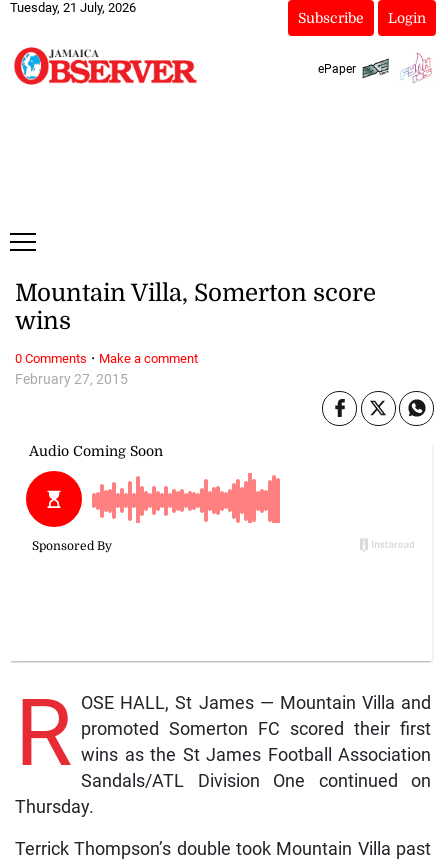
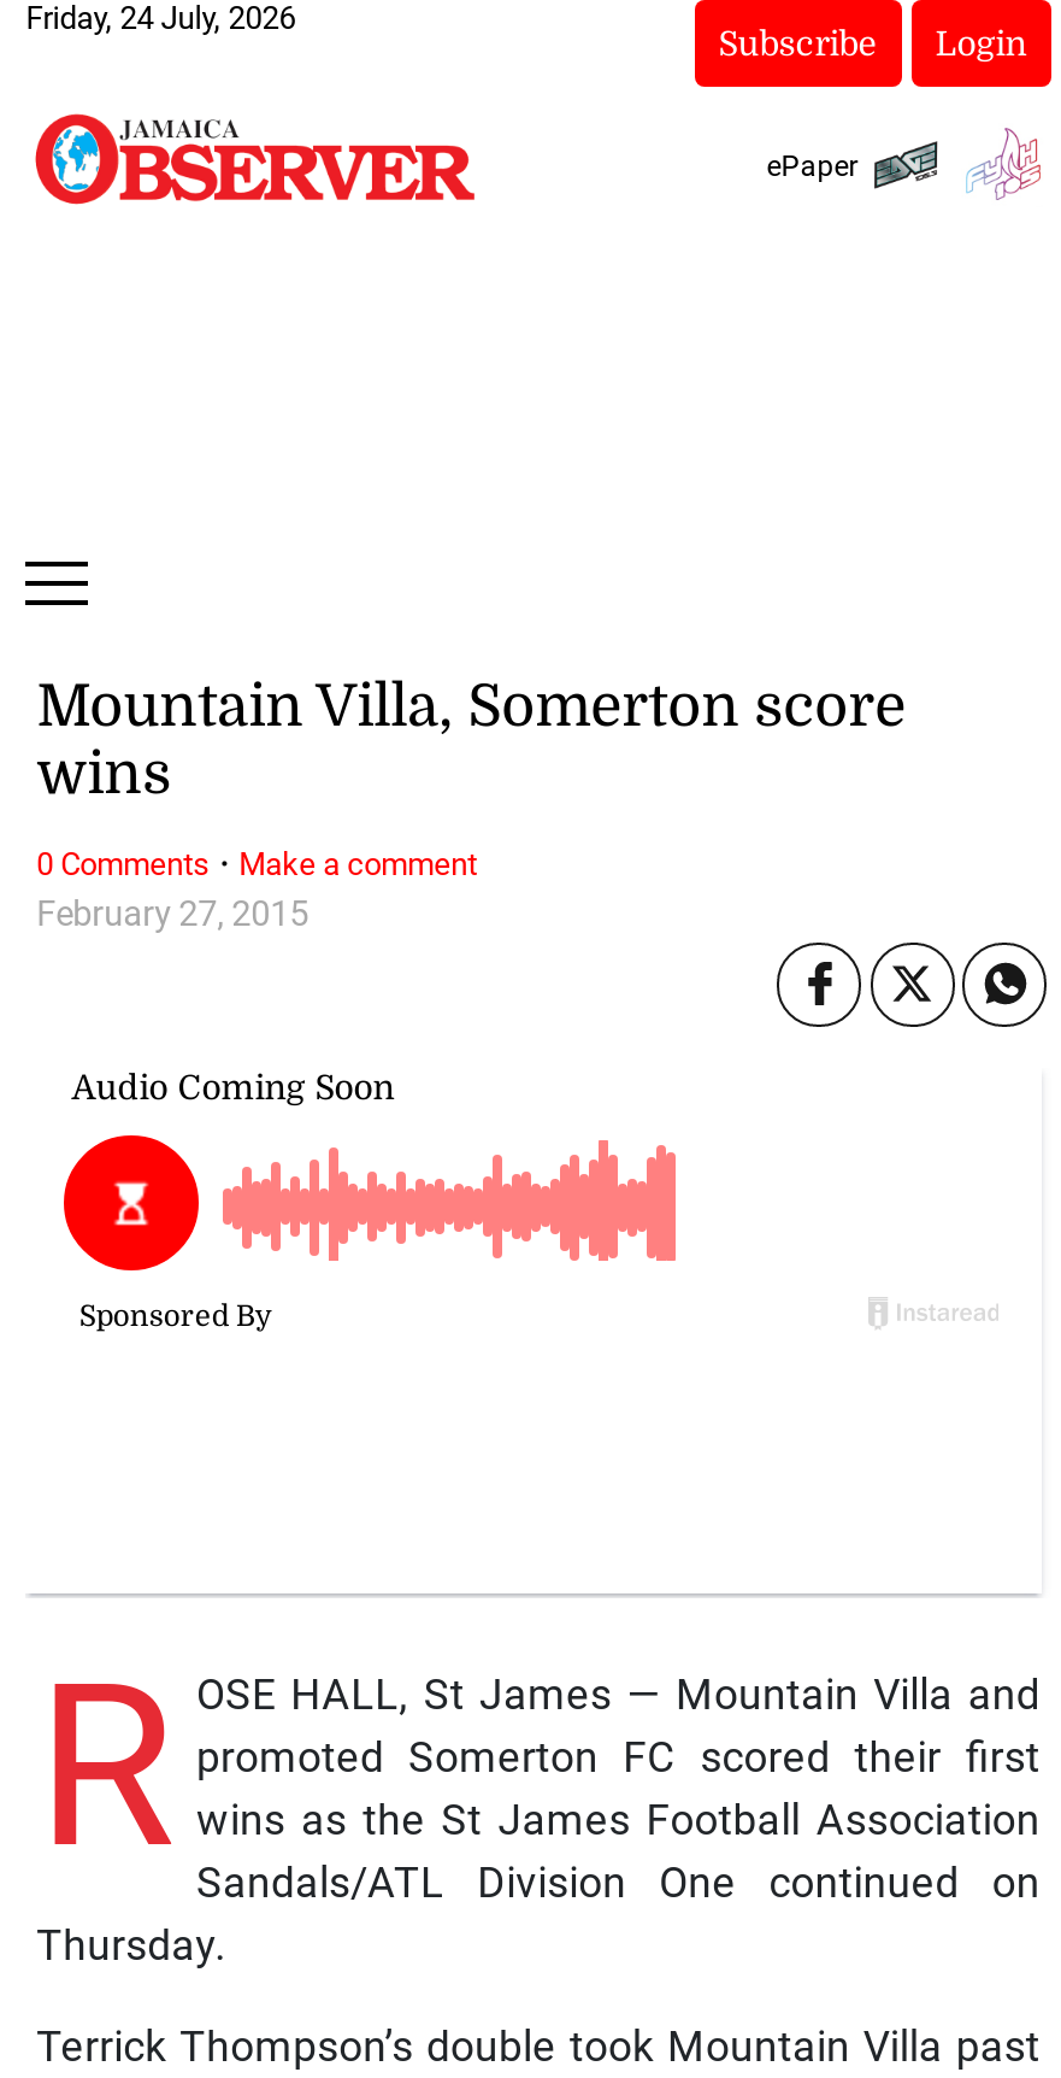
[10,0,136,15] Tuesday, 21 July, 2026 -> [26,0,296,36] Friday, 24 July, 2026

